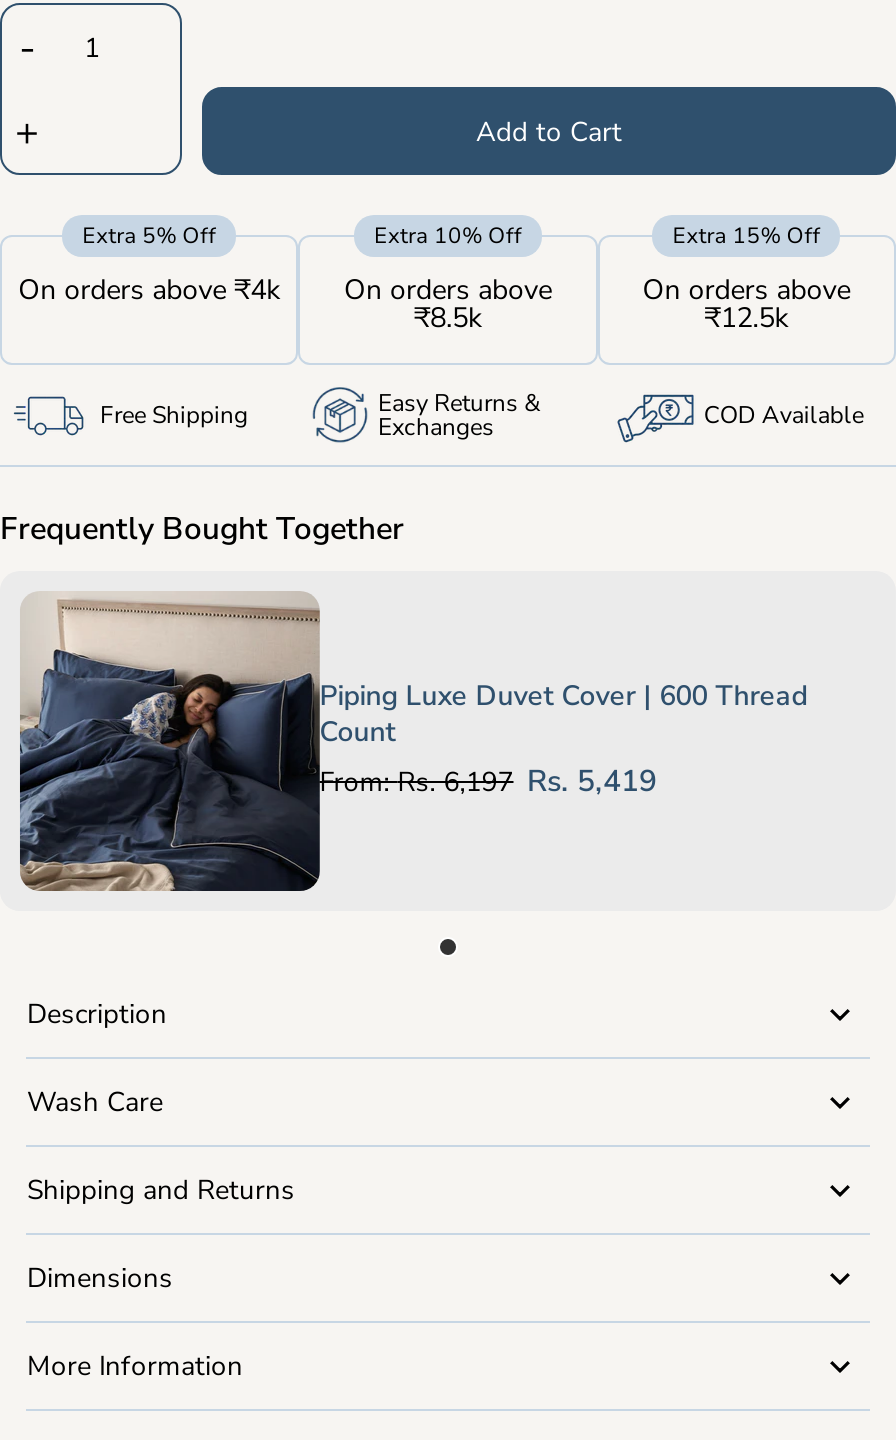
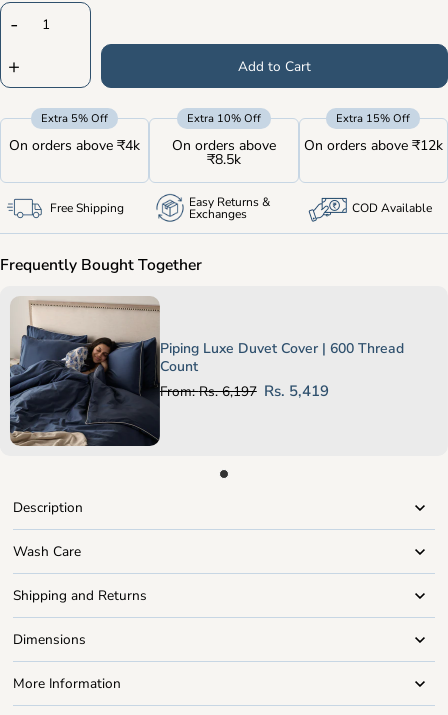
[642,271,850,337] On orders above | ₹12.5k -> [304,136,443,155] On orders above ₹12k

